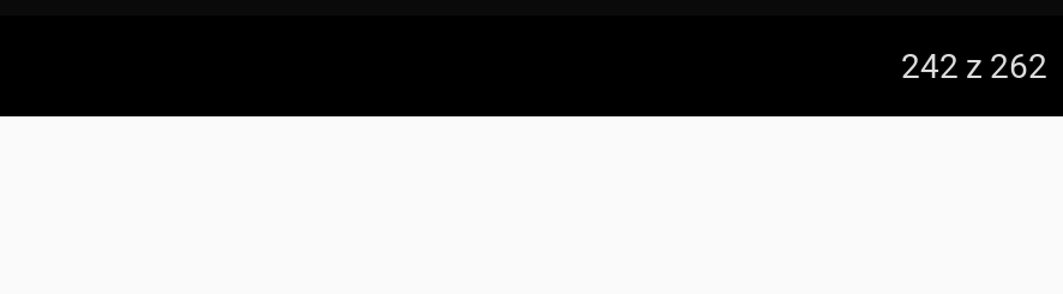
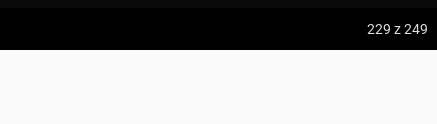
[901,47,1047,85] 242 z 262 -> [367,21,428,37] 229 z 249

